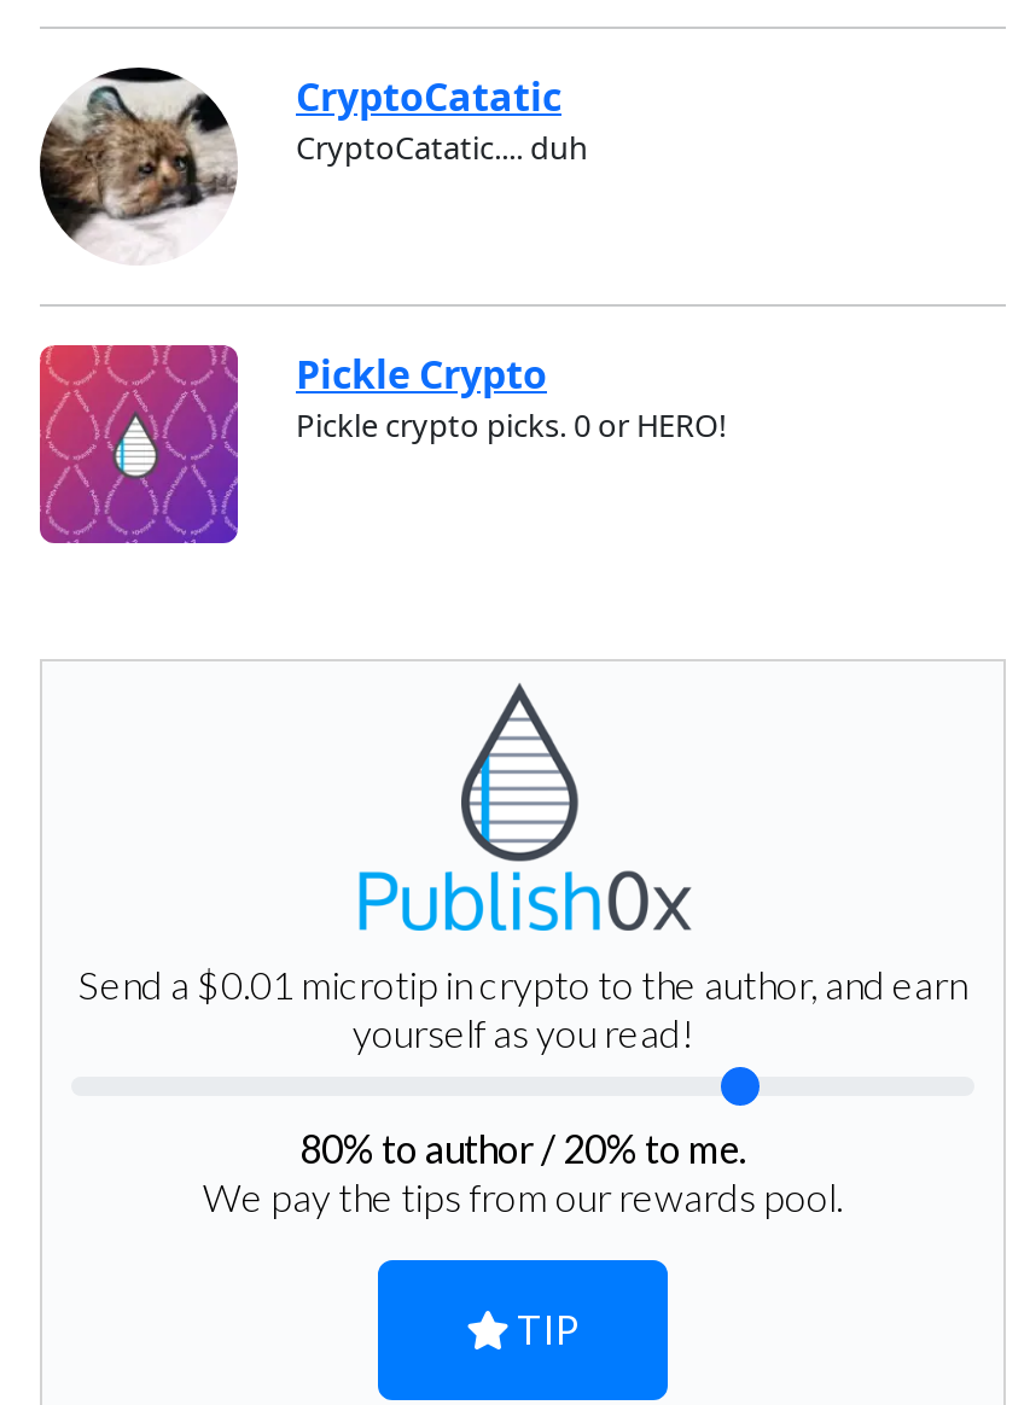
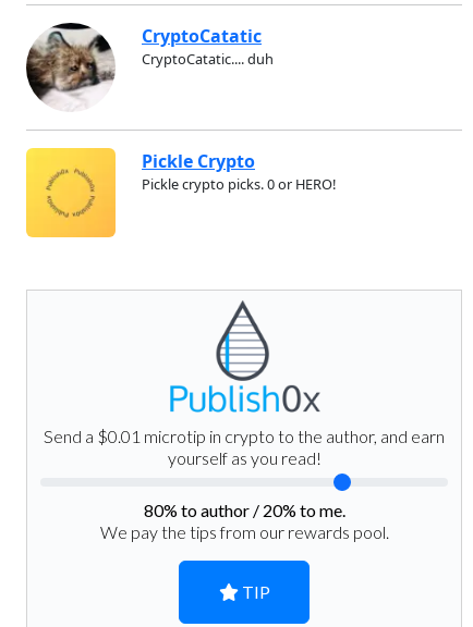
[37,343,240,546] [image] -> [25,147,117,238] [image]

